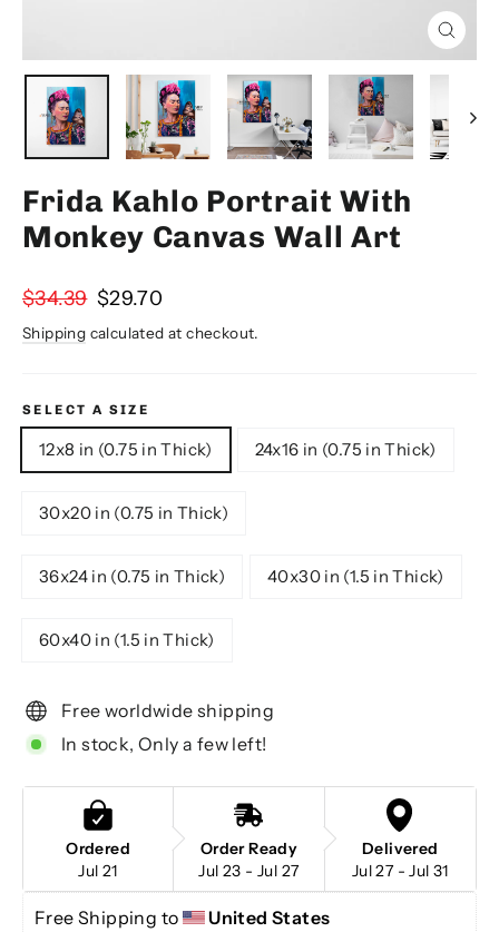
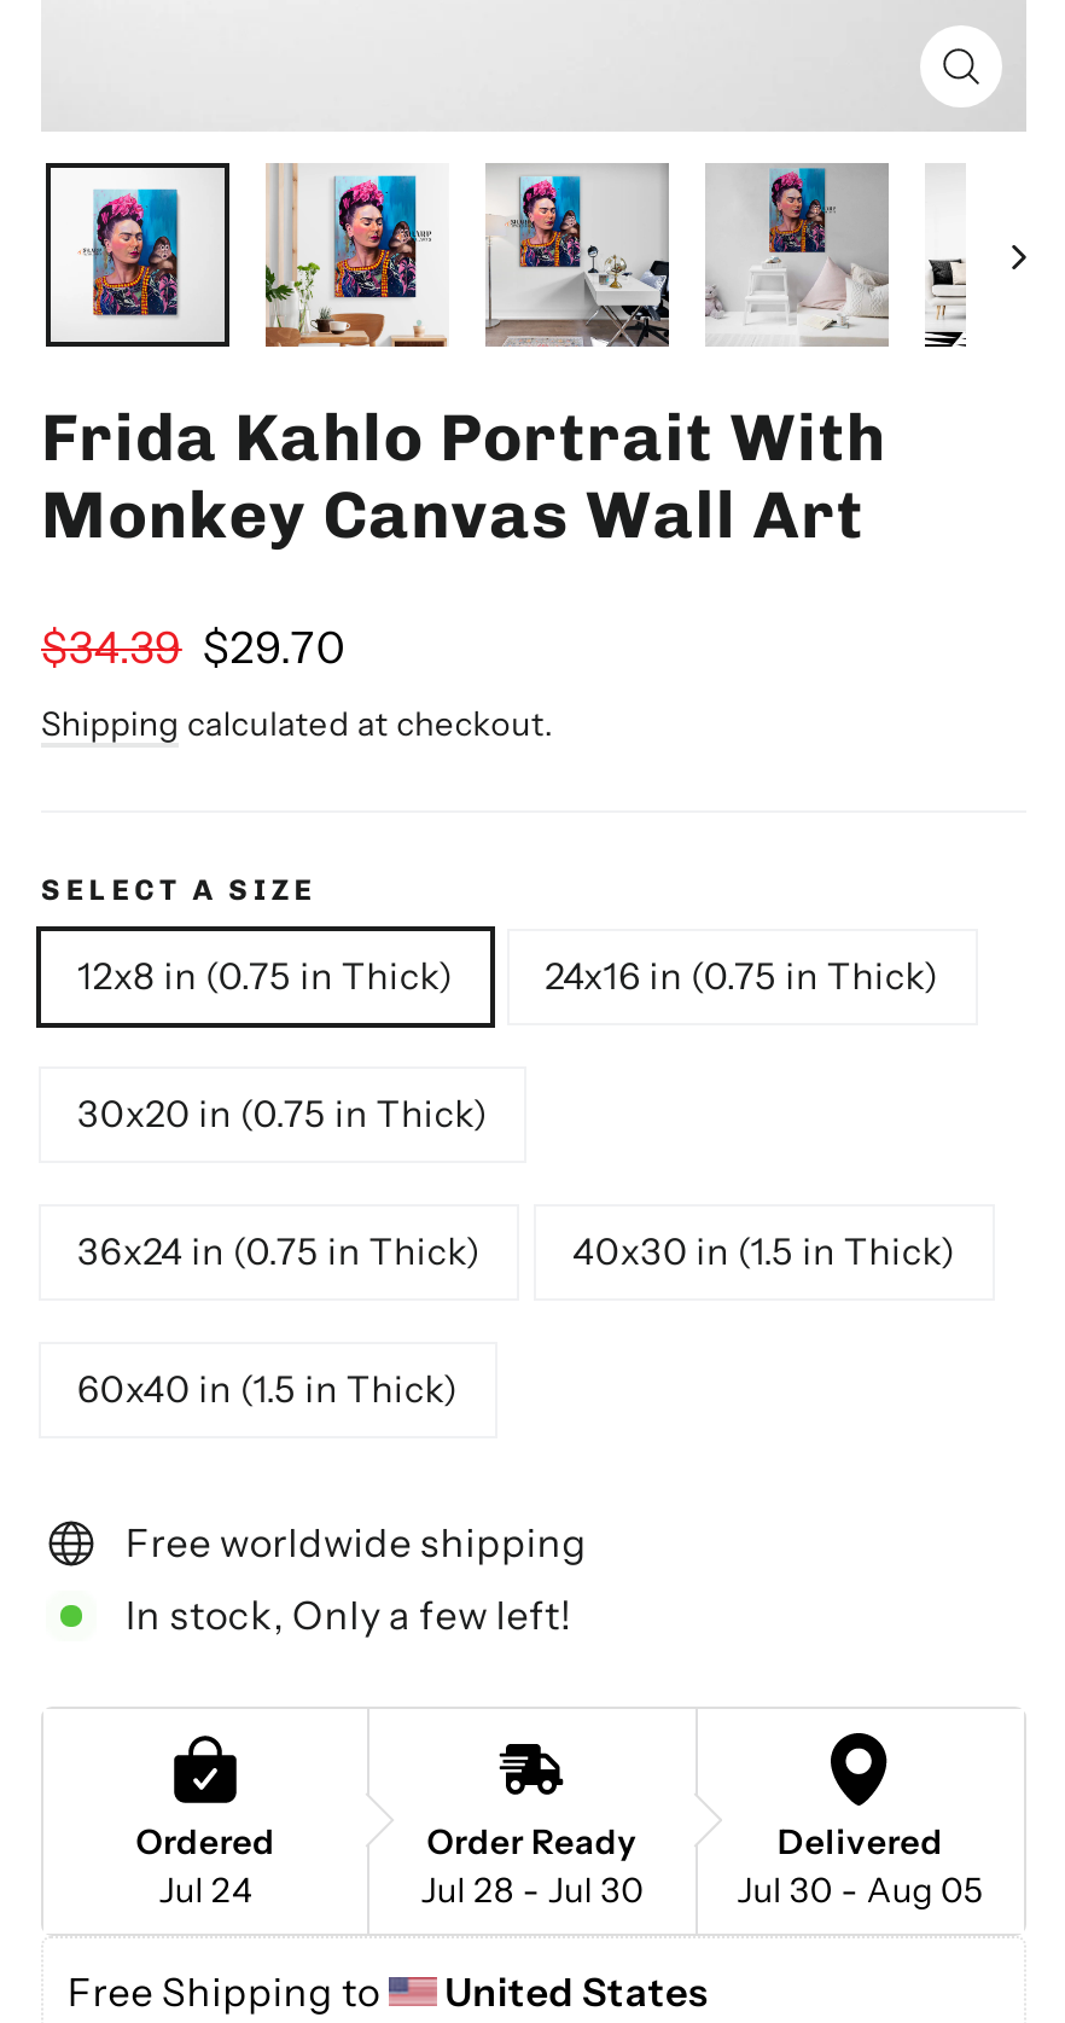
[79,860,118,880] Jul 21 -> [159,1867,252,1911] Jul 24
[199,860,299,880] Jul 23 - Jul 27 -> [421,1867,644,1911] Jul 28 - Jul 30
[352,860,449,880] Jul 27 - Jul 31 -> [737,1867,984,1911] Jul 30 - Aug 05

